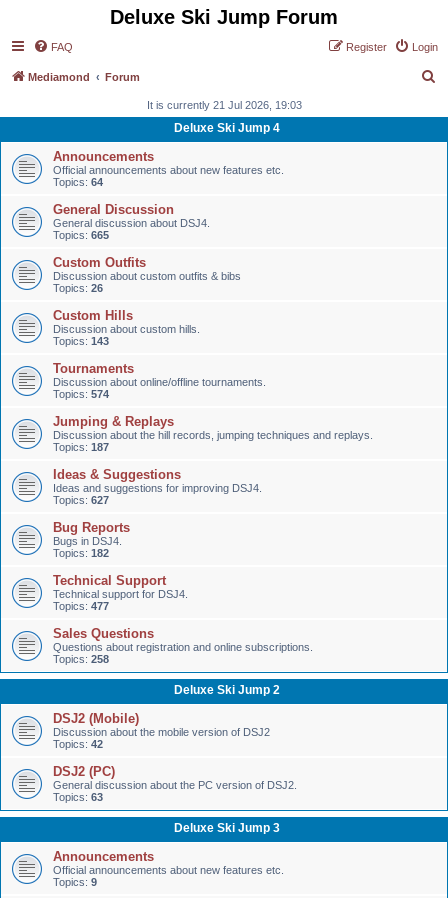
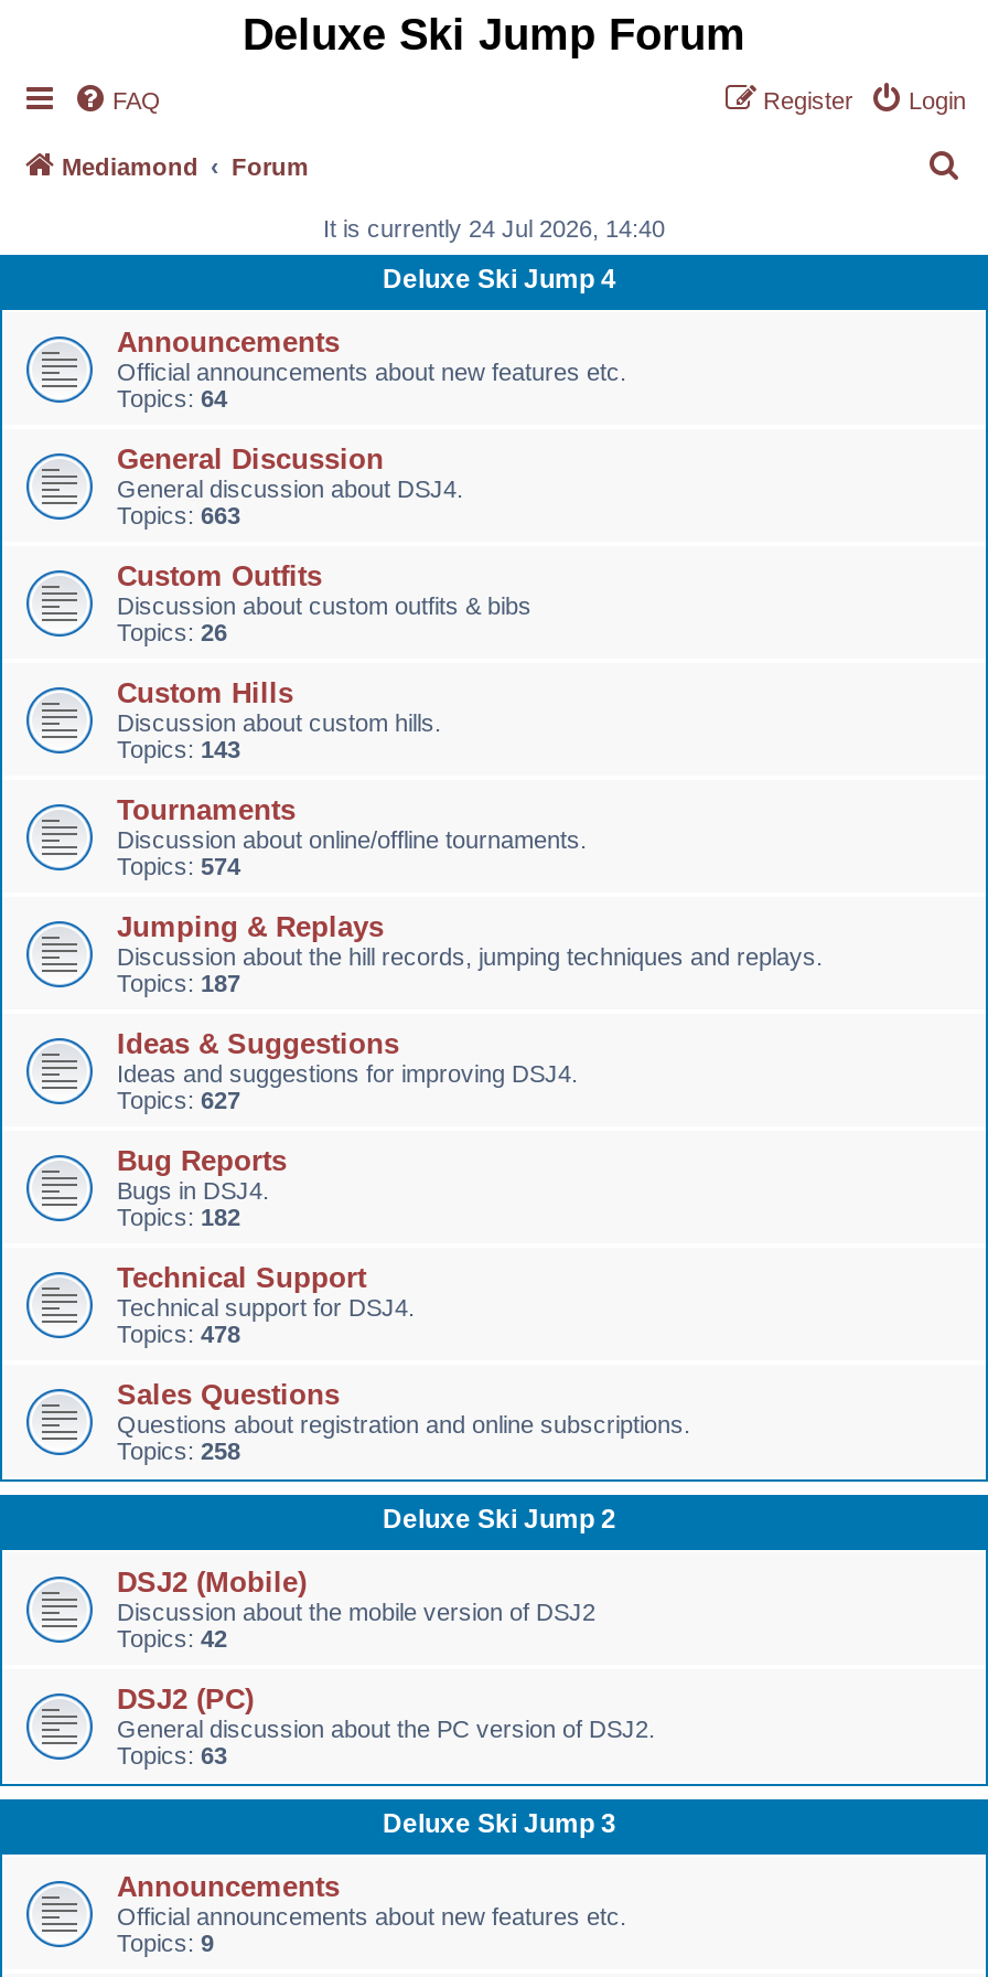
[146,99,301,111] It is currently 21 Jul 2026, 19:03 -> [323,215,665,242] It is currently 24 Jul 2026, 14:40
[53,229,109,241] Topics: 665 -> [117,502,240,528] Topics: 663
[53,600,109,612] Topics: 477 -> [117,1321,240,1347] Topics: 478

